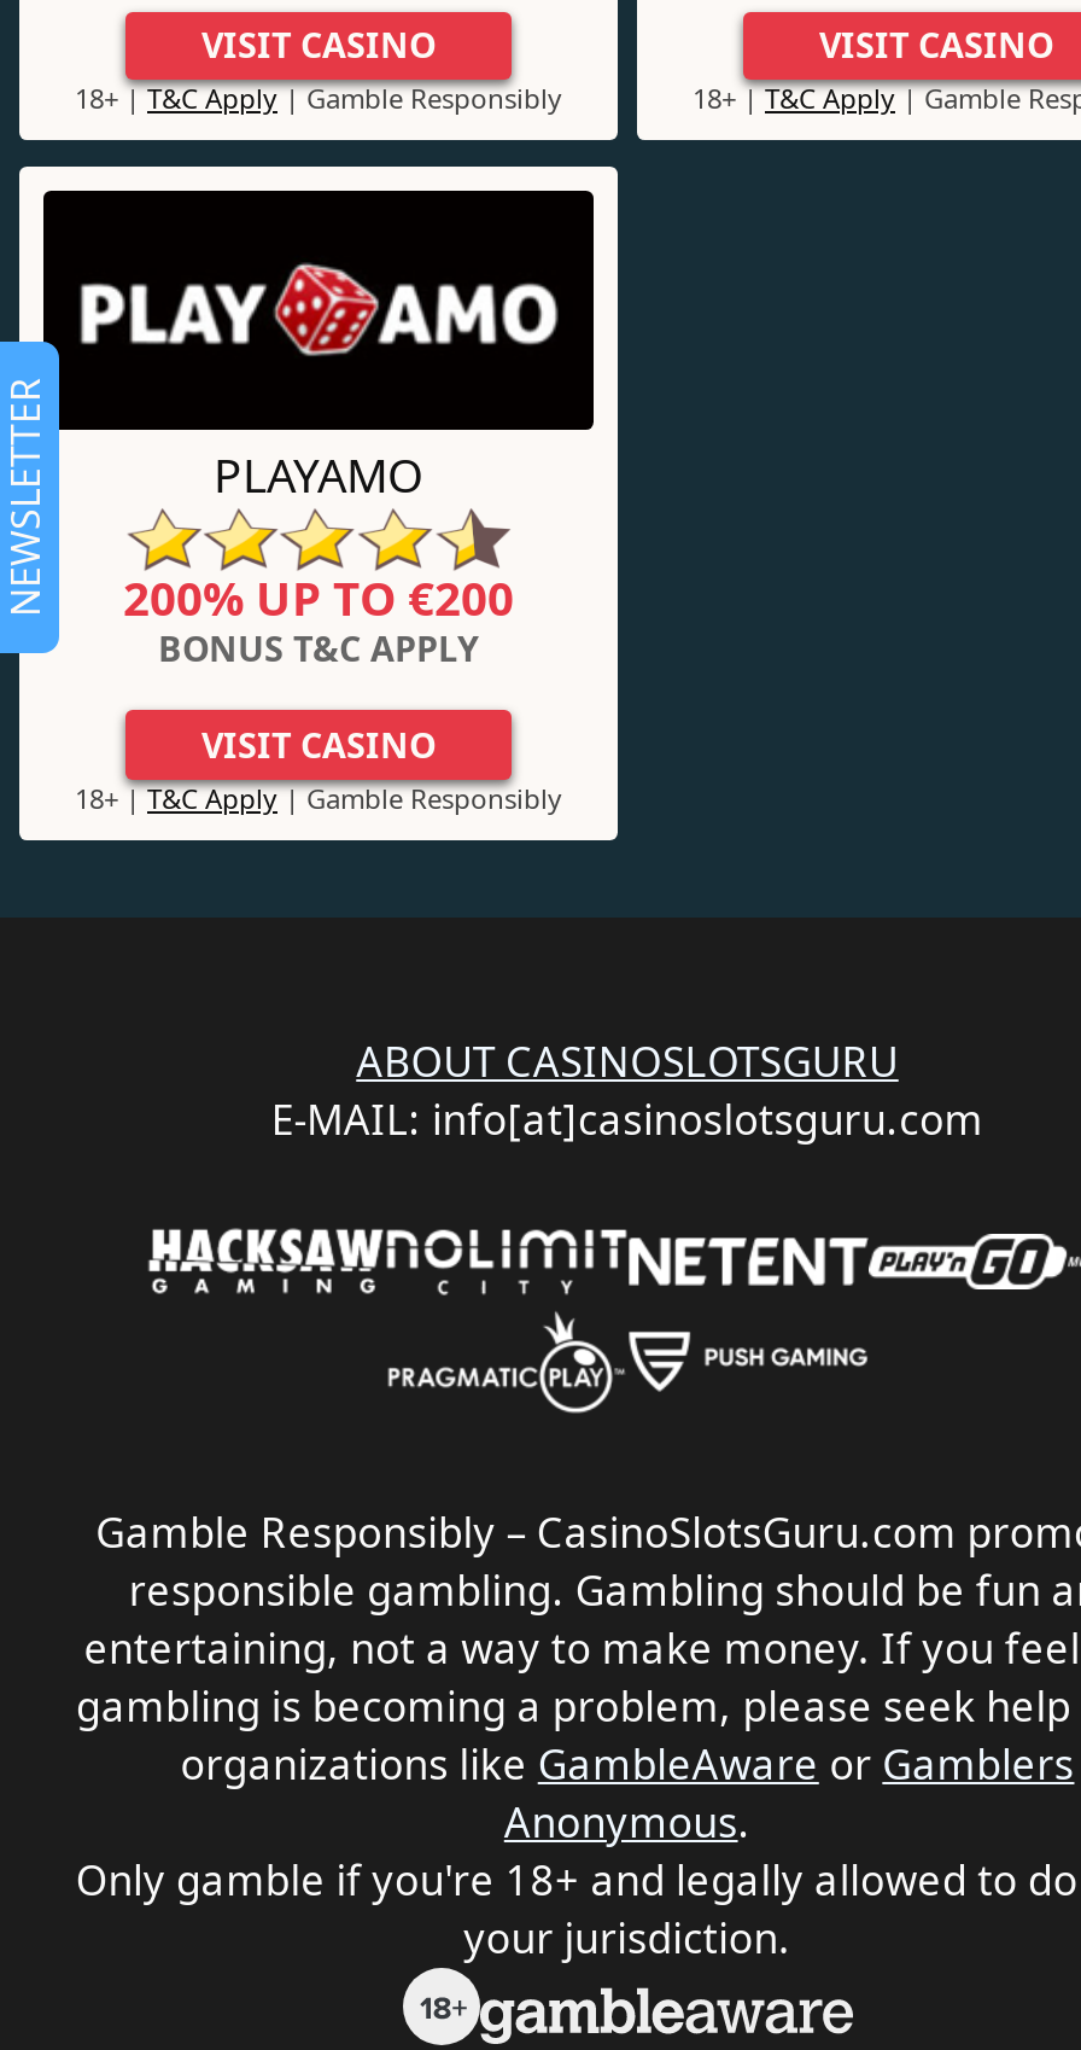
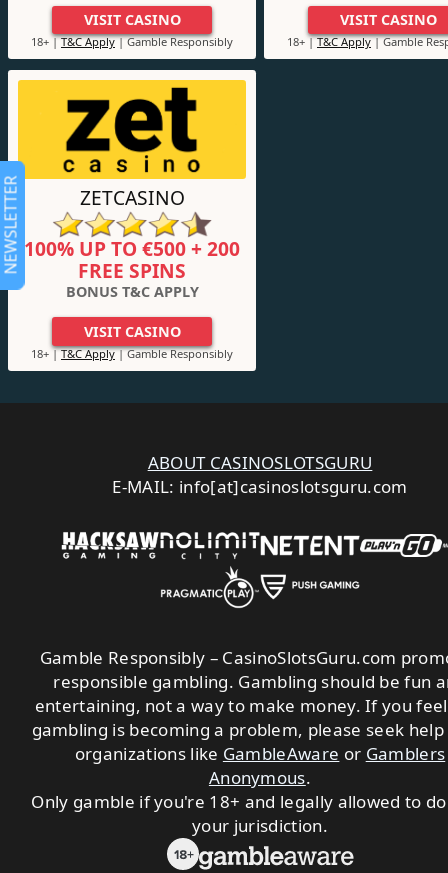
[7,188,596,507] [image] | PLAYAMO -> [17,79,247,211] [image] | ZETCASINO
[123,566,514,631] 200% UP TO €200 -> [24,235,240,284] 100% UP TO €500 + 200 | FREE SPINS

